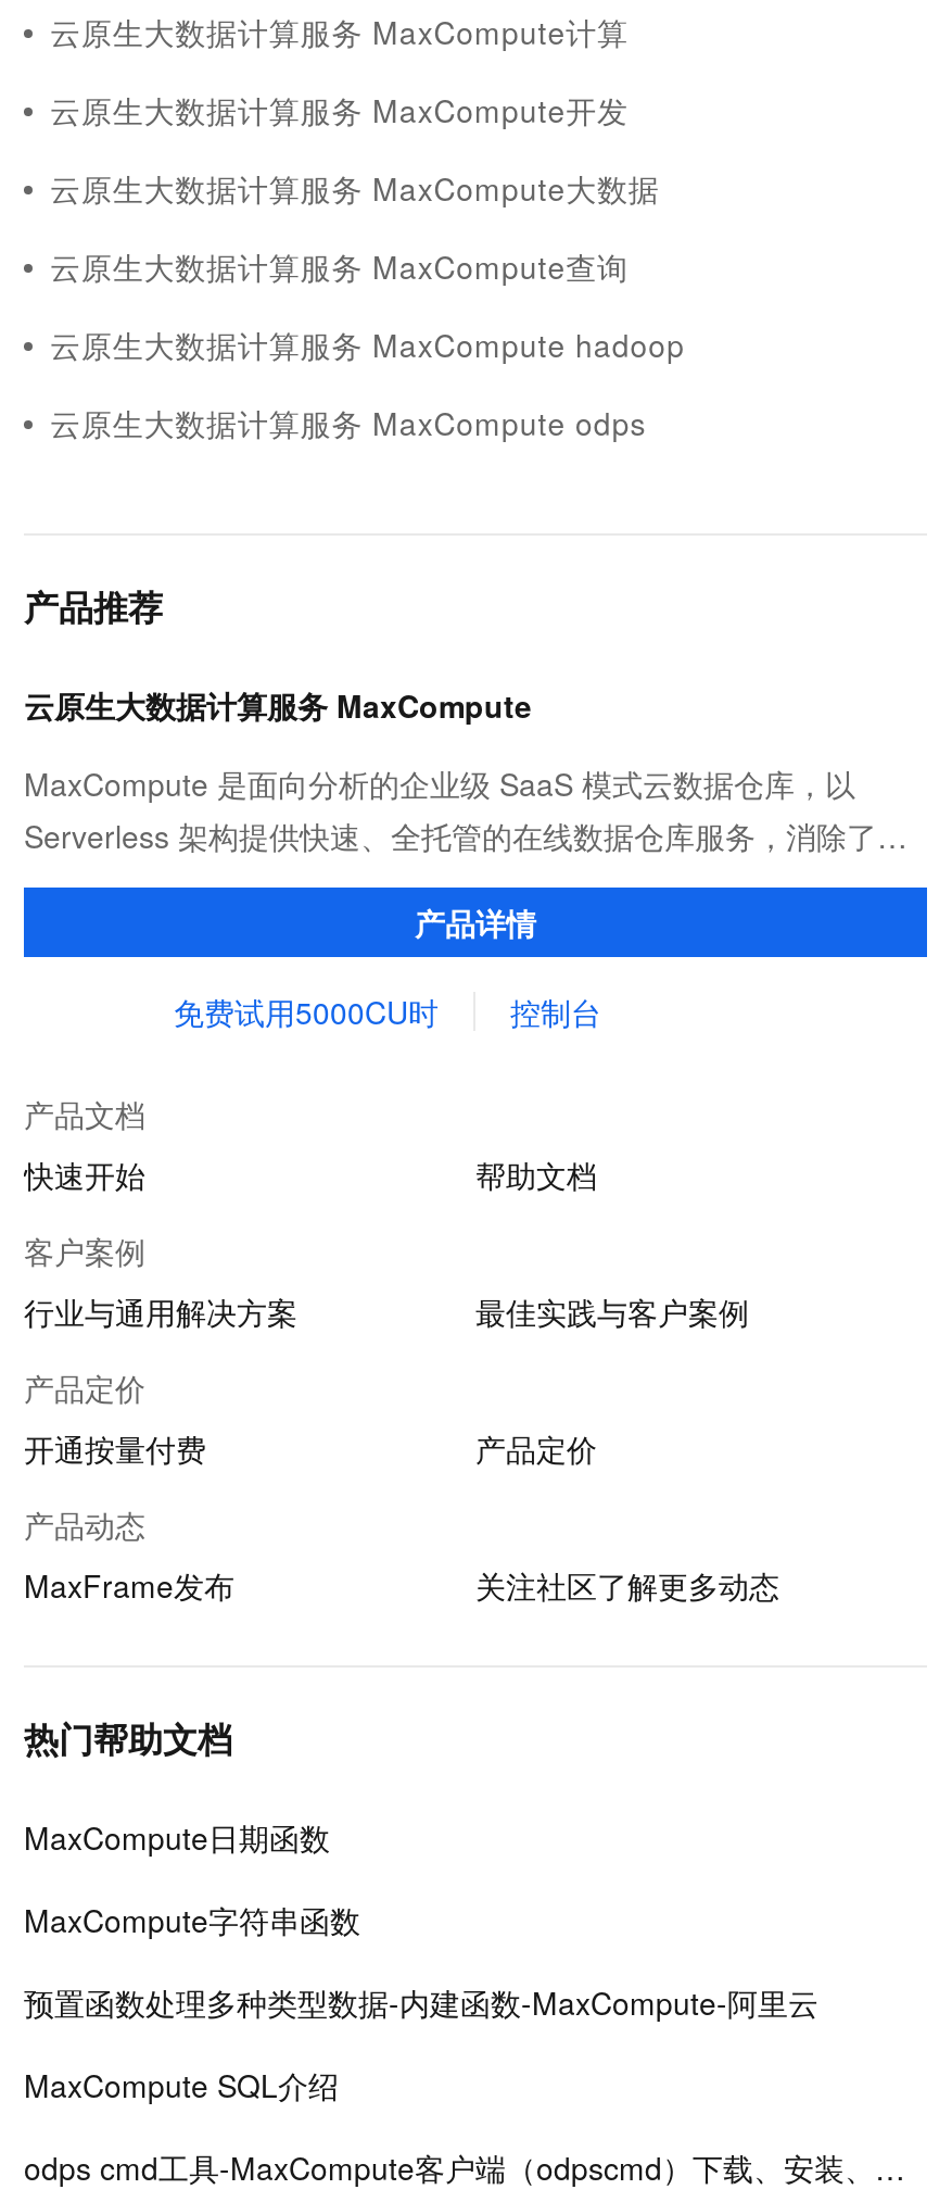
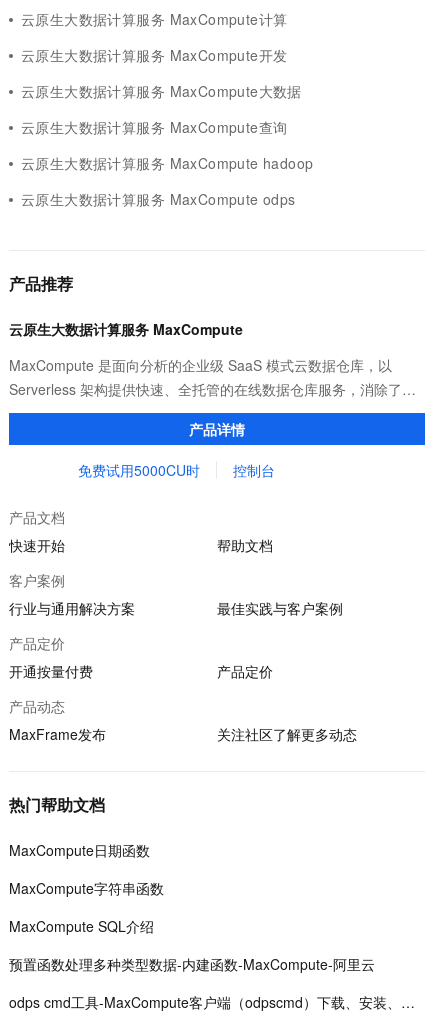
moved [24,1980,818,2024] -> [9,954,375,974]: 预置函数处理多种类型数据-内建函数-MaxCompute-阿里云
moved [24,2063,339,2106] -> [9,916,154,936]: MaxCompute SQL介绍

